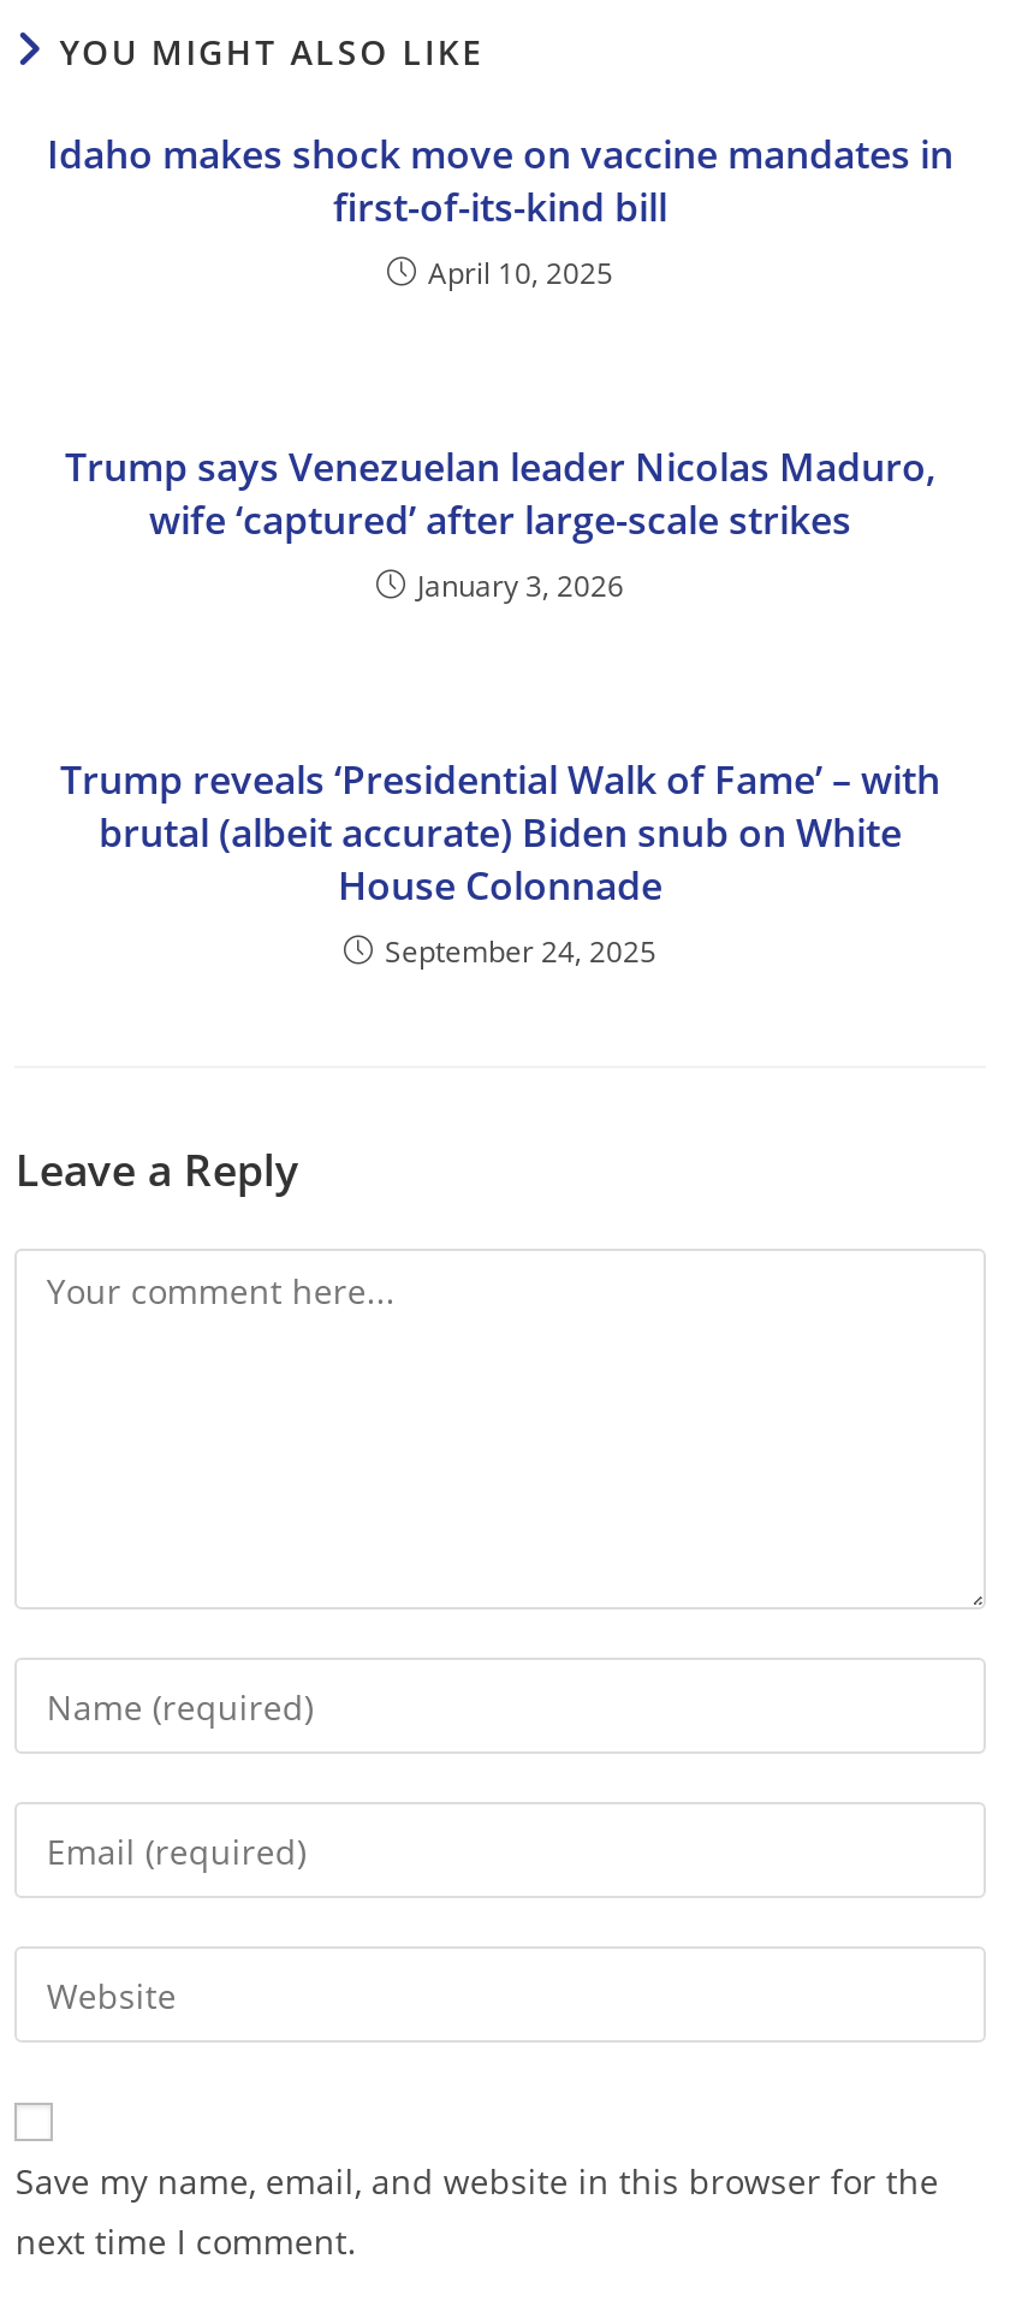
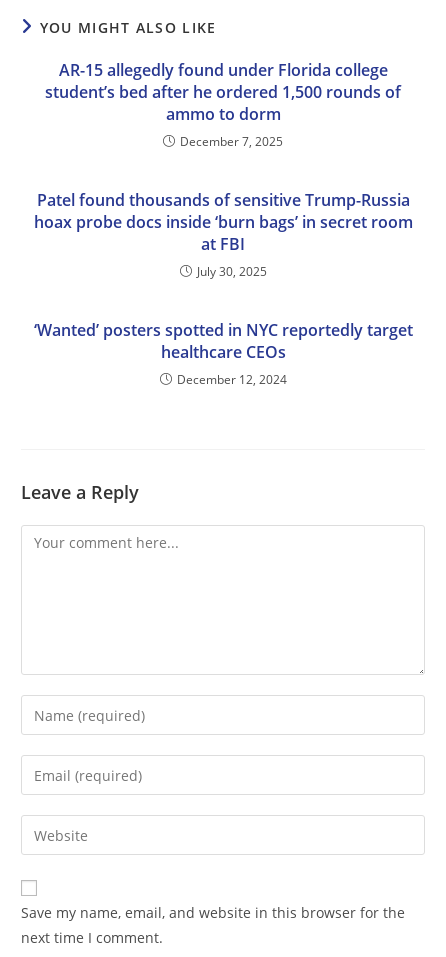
[47,128,953,294] Idaho makes shock move on vaccine mandates in | first-of-its-kind bill | April 10, 2025 -> [45,59,401,150] AR-15 allegedly found under Florida college | student’s bed after he ordered 1,500 rounds of | ammo to dorm | December 7, 2025
[65,441,935,607] Trump says Venezuelan leader Nicolas Maduro, | wife ‘captured’ after large-scale strikes | January 3, 2026 -> [33,189,412,280] Patel found thousands of sensitive Trump-Russia | hoax probe docs inside ‘burn bags’ in secret room | at FBI | July 30, 2025
[60,754,940,973] Trump reveals ‘Presidential Walk of Fame’ – with | brutal (albeit accurate) Biden snub on White | House Colonnade | September 24, 2025 -> [33,319,412,388] ‘Wanted’ posters spotted in NYC reportedly target | healthcare CEOs | December 12, 2024

